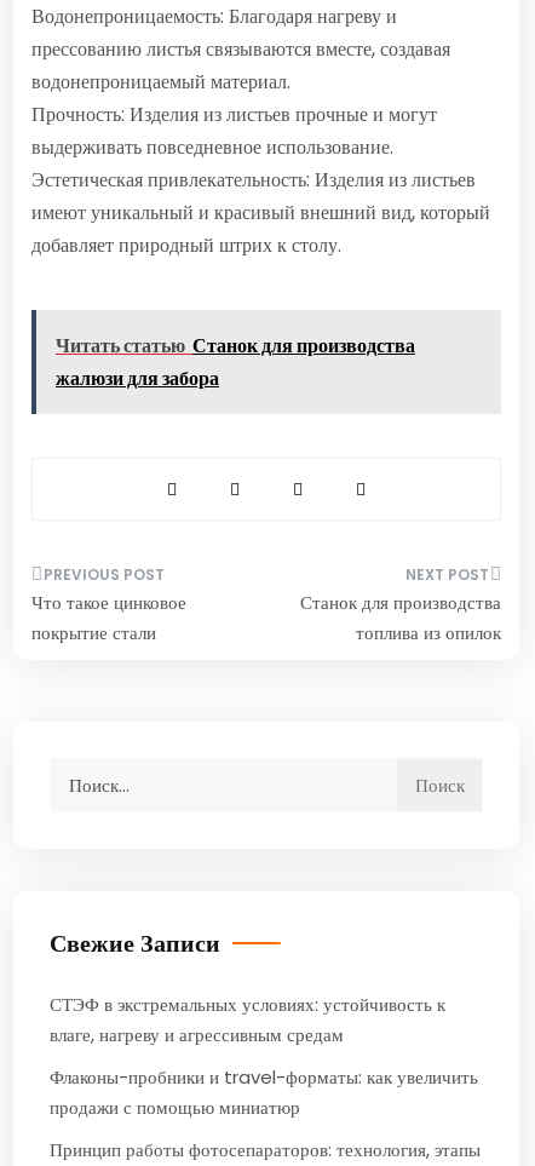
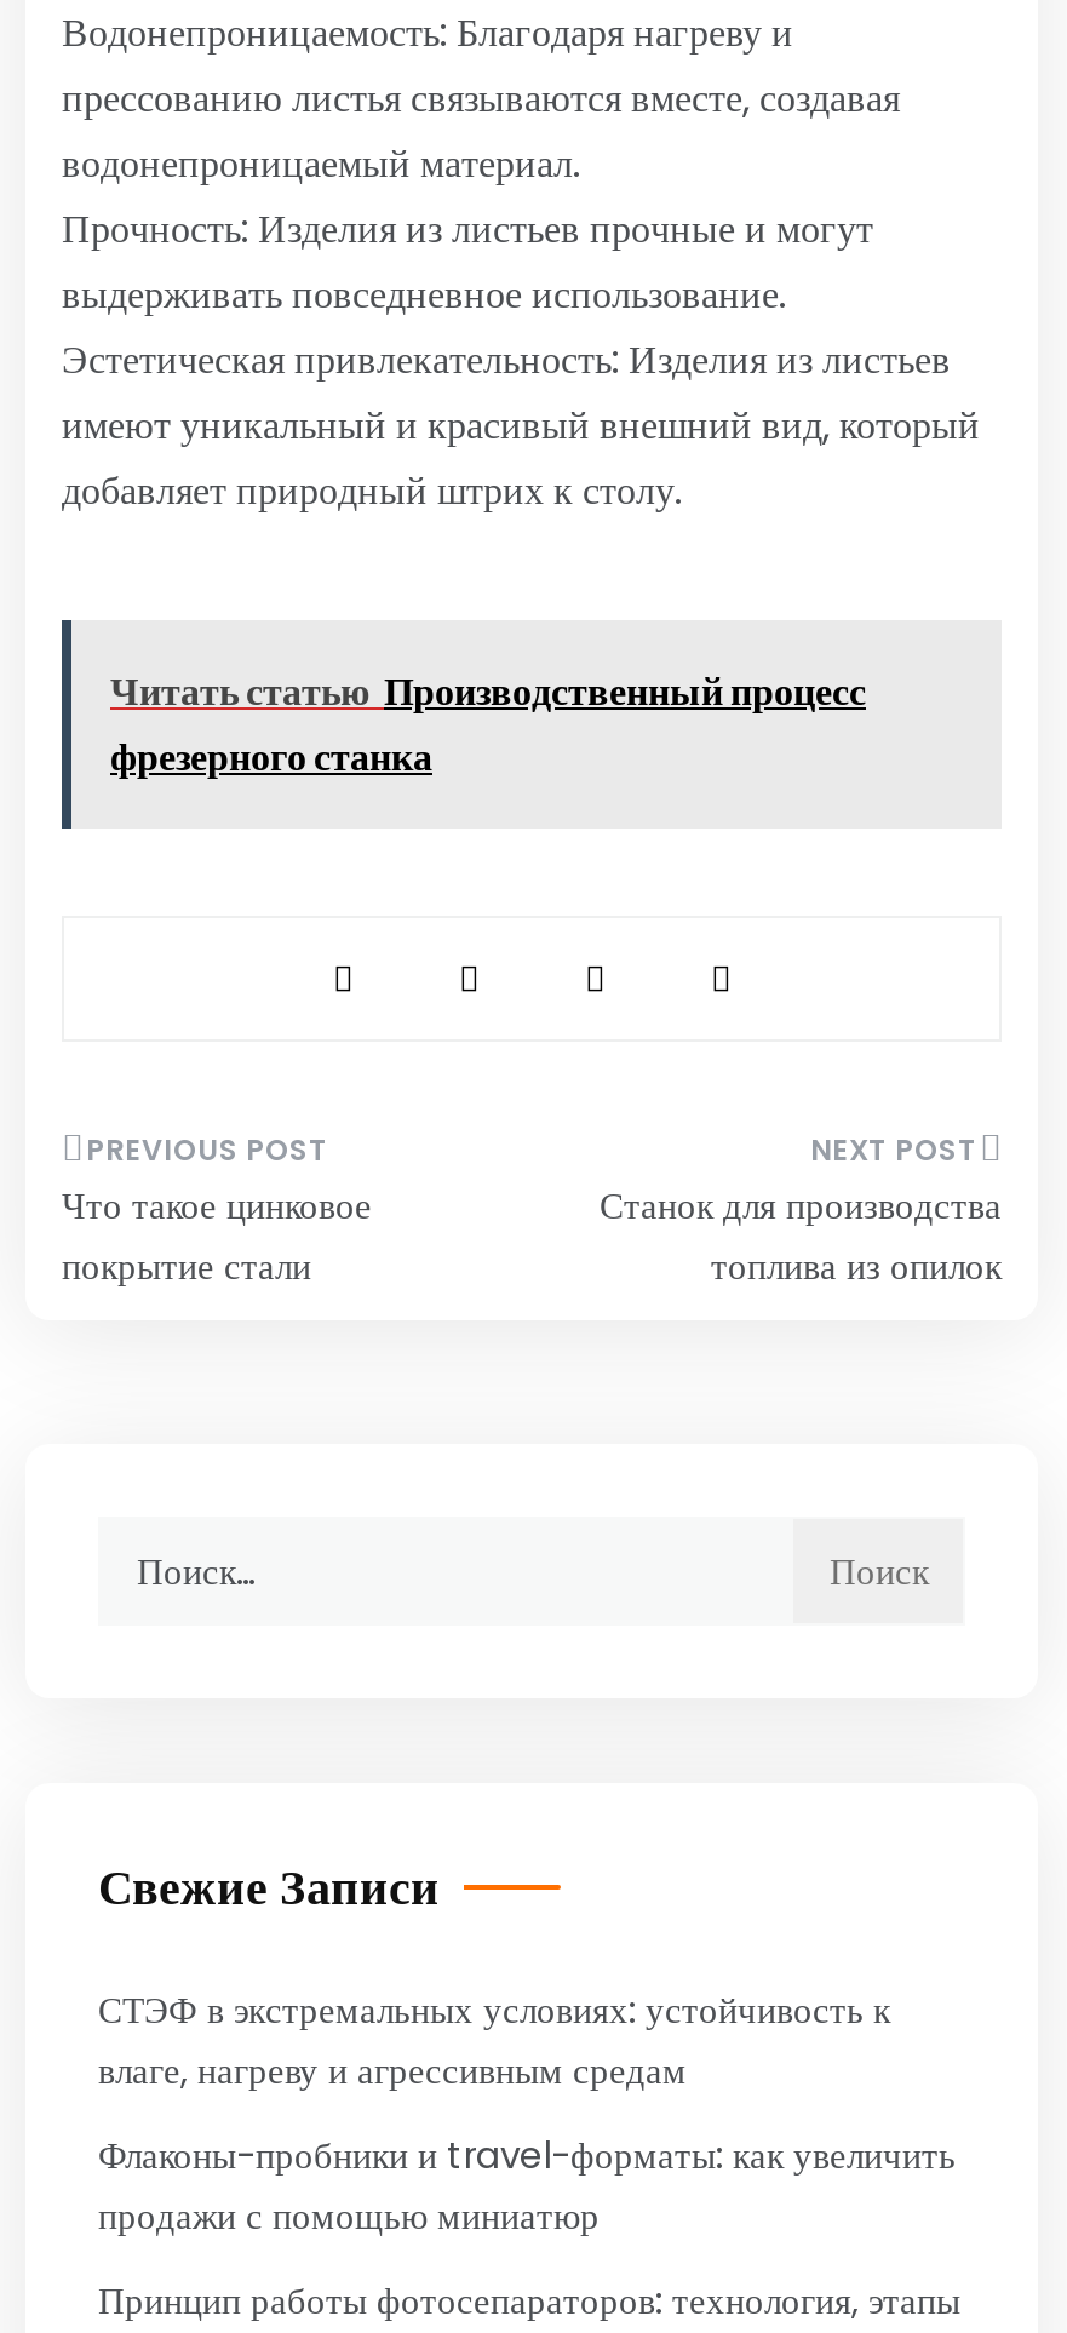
[56,332,415,392] Читать статью Станок для производства | жалюзи для забора -> [110,664,866,785] Читать статью Производственный процесс | фрезерного станка

